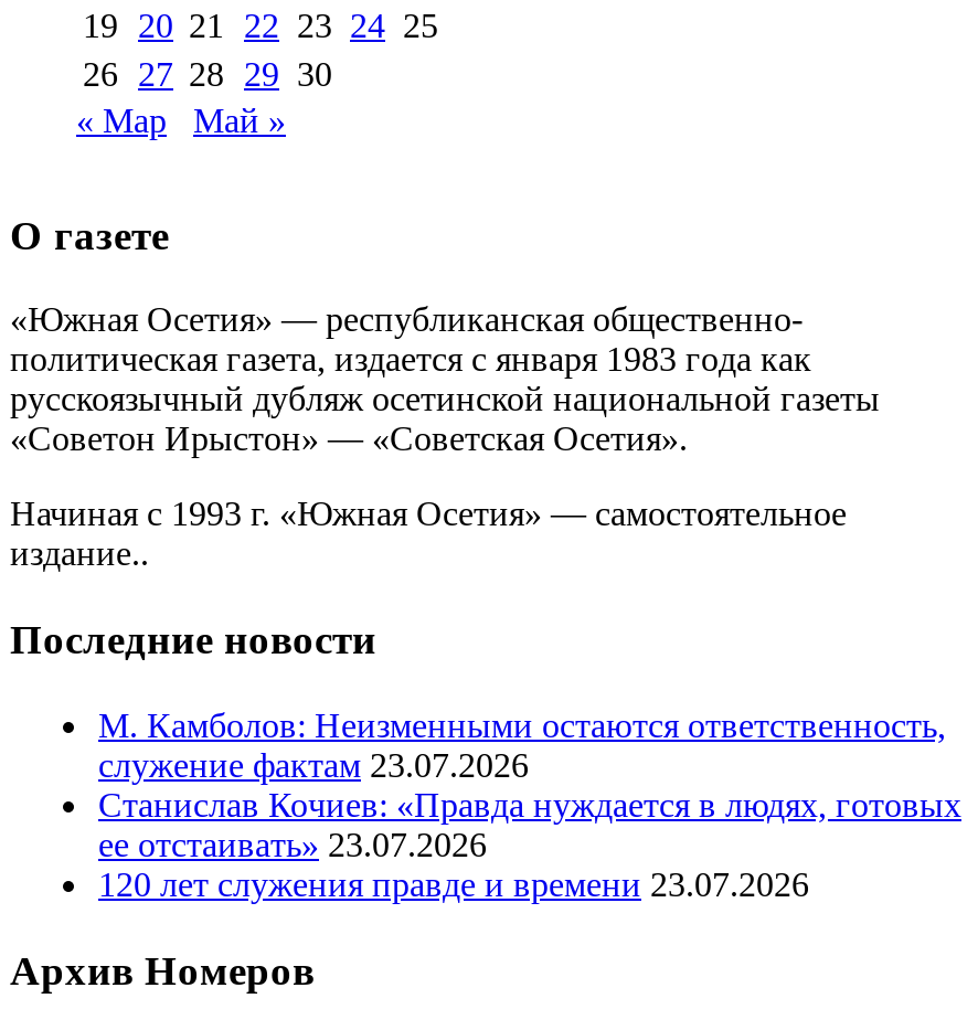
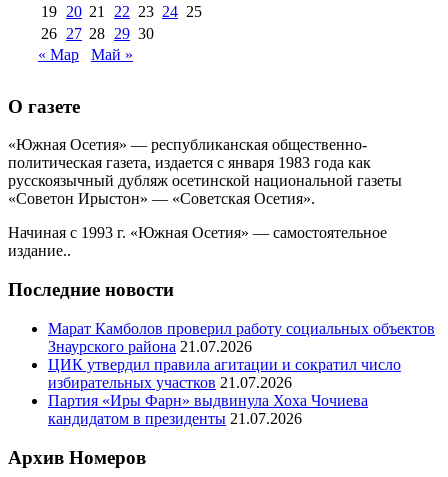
[98,706,961,903] М. Камболов: Неизменными остаются ответственность, | служение фактам 23.07.2026 | Станислав Кочиев: «Правда нуждается в людях, готовых | ее отстаивать» 23.07.2026 | 120 лет служения правде и времени 23.07.2026 -> [48,320,435,427] Марат Камболов проверил работу социальных объектов | Знаурского района 21.07.2026 | ЦИК утвердил правила агитации и сократил число | избирательных участков 21.07.2026 | Партия «Иры Фарн» выдвинула Хоха Чочиева | кандидатом в президенты 21.07.2026

